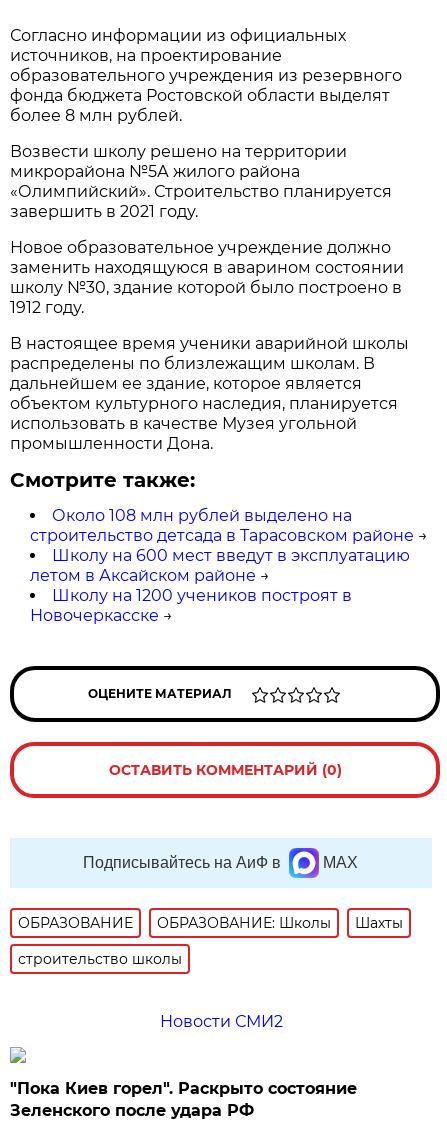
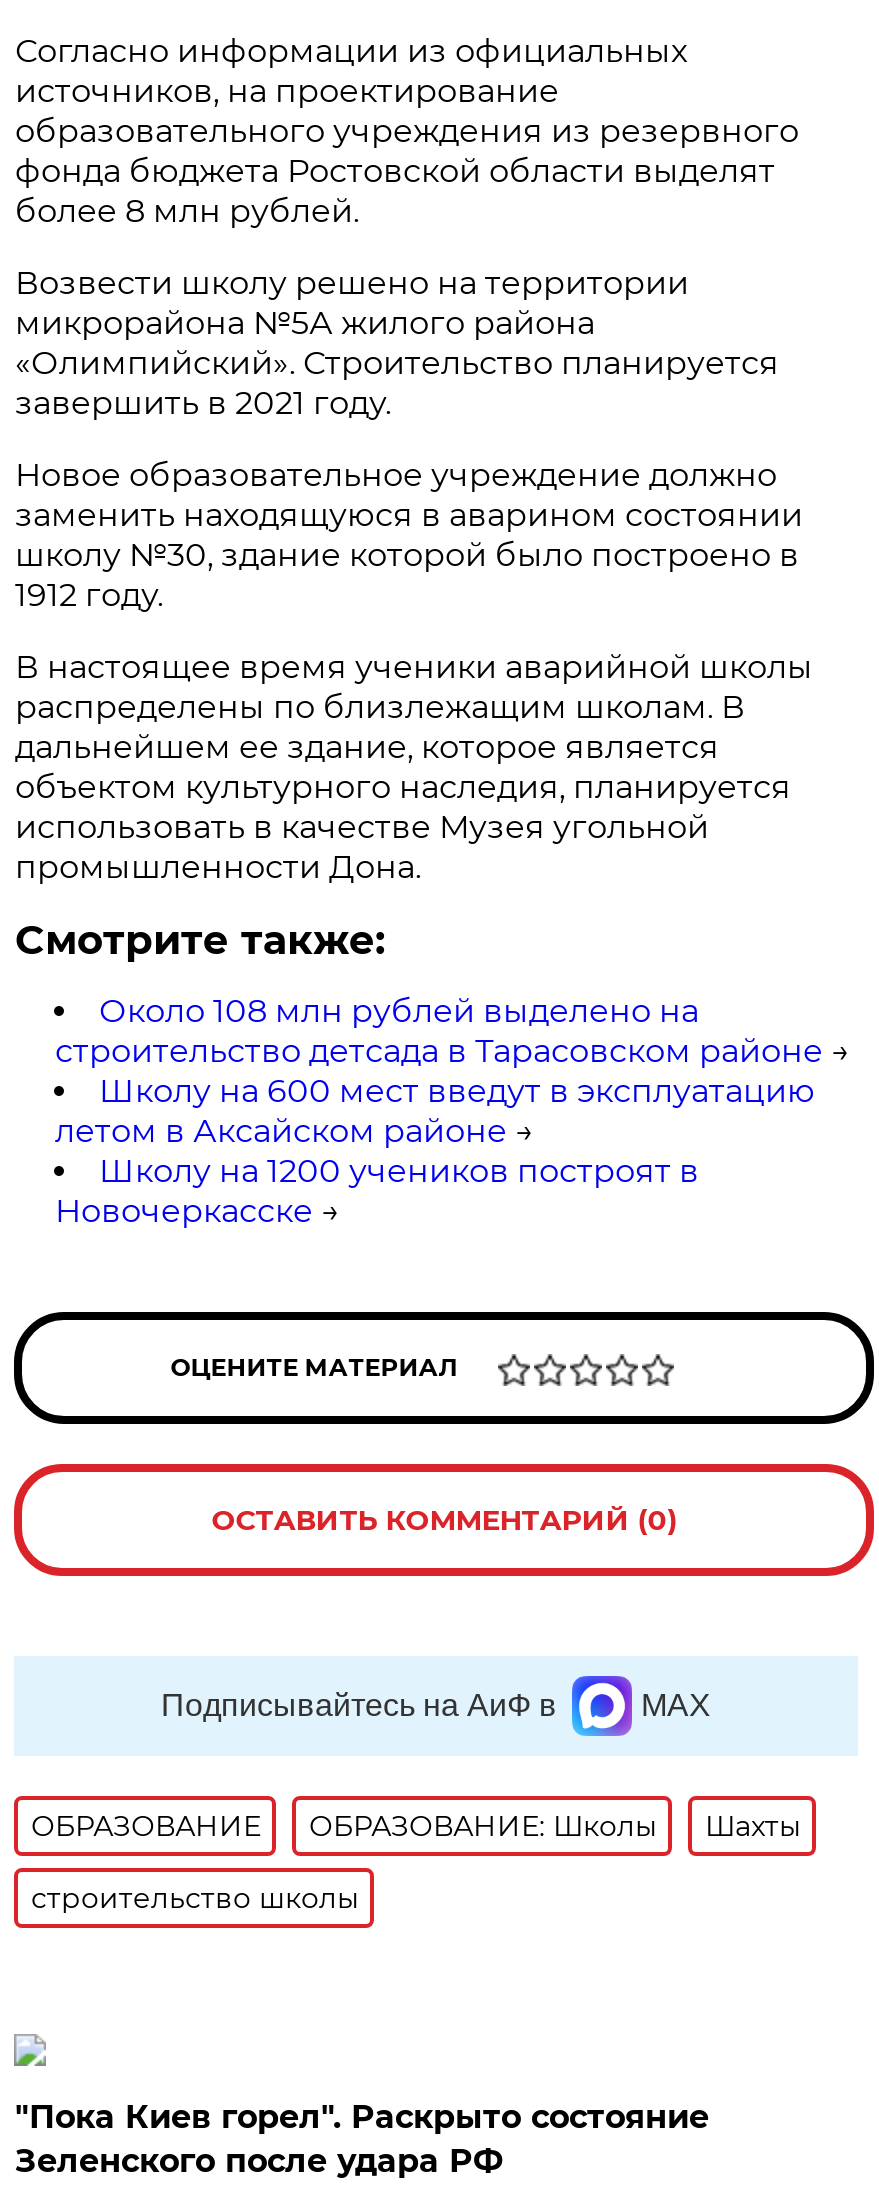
[160,1012,283,1031] Новости СМИ2 -> none

